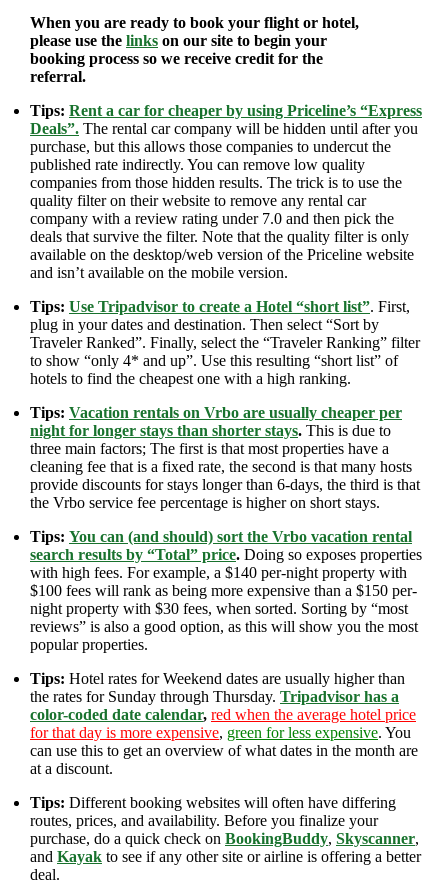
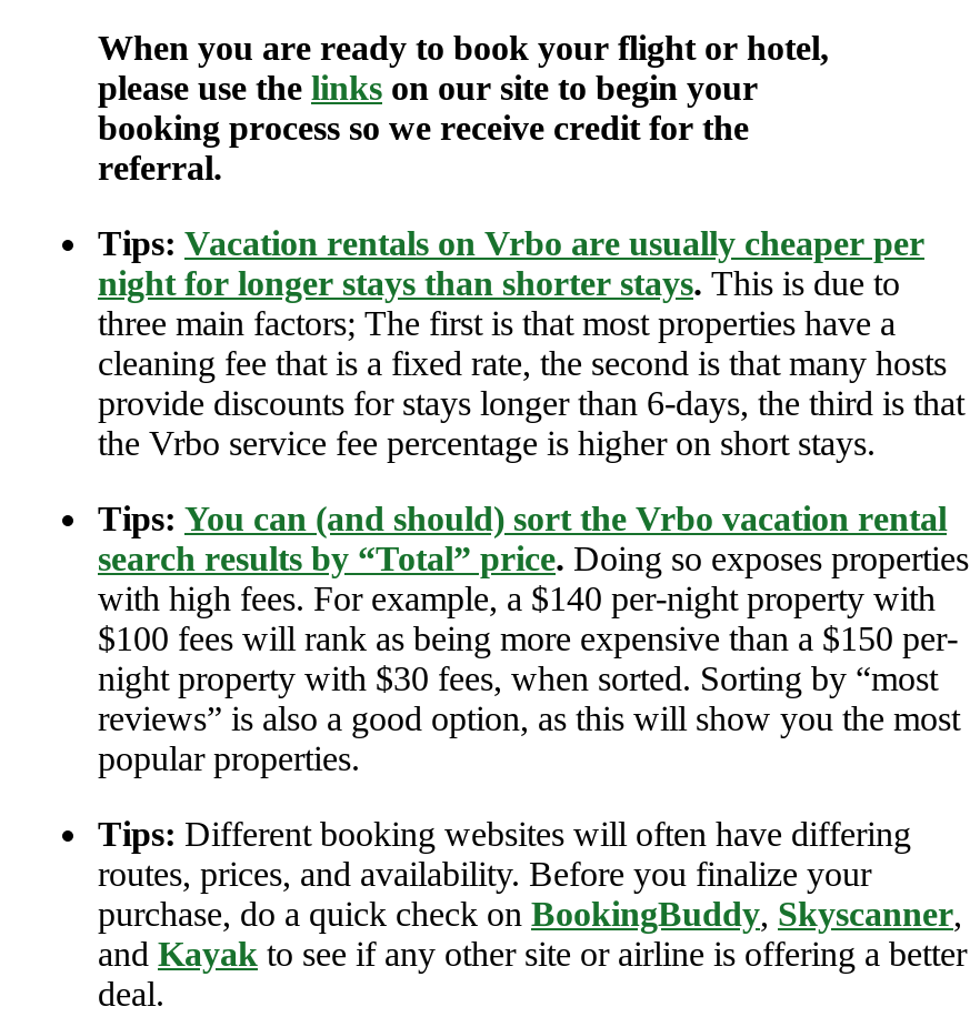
[30,102,422,387] Tips: Rent a car for cheaper by using Priceline’s “Express | Deals”. The rental car company will be hidden until after you | purchase, but this allows those companies to undercut the | published rate indirectly. You can remove low quality | companies from those hidden results. The trick is to use the | quality filter on their website to remove any rental car | company with a review rating under 7.0 and then pick the | deals that survive the filter. Note that the quality filter is only | available on the desktop/web version of the Priceline website | and isn’t available on the mobile version. | Tips: Use Tripadvisor to create a Hotel “short list”. First, | plug in your dates and destination. Then select “Sort by | Traveler Ranked”. Finally, select the “Traveler Ranking” filter | to show “only 4* and up”. Use this resulting “short list” of | hotels to find the cheapest one with a high ranking. -> none
[30,670,418,777] Tips: Hotel rates for Weekend dates are usually higher than | the rates for Sunday through Thursday. Tripadvisor has a | color-coded date calendar, red when the average hotel price | for that day is more expensive, green for less expensive. You | can use this to get an overview of what dates in the month are | at a discount. -> none

